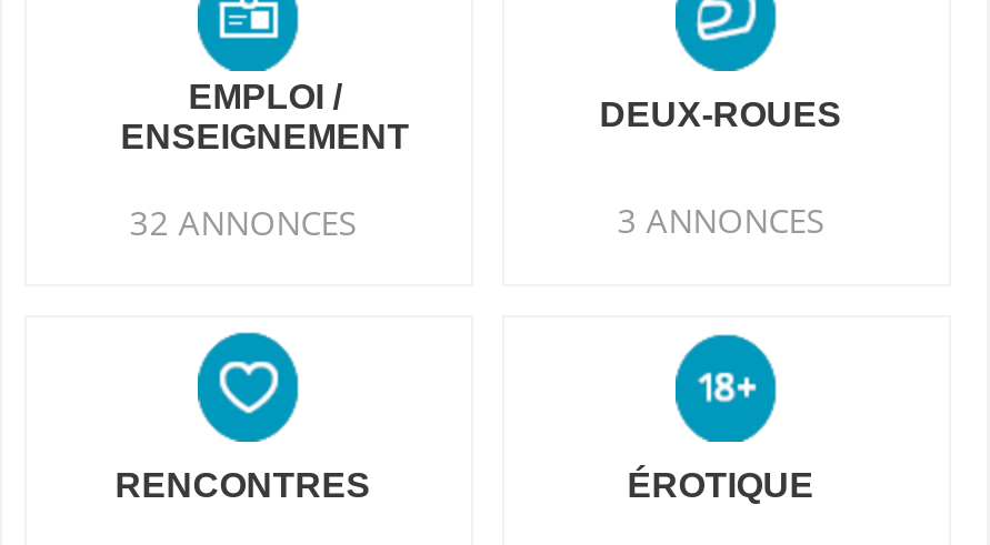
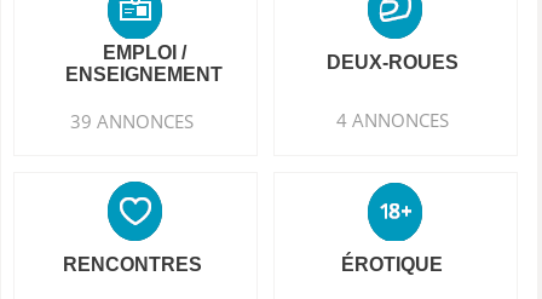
[130,200,356,244] 32 ANNONCES -> [71,109,194,133] 39 ANNONCES
[617,198,824,242] 3 ANNONCES -> [336,108,449,132] 4 ANNONCES

